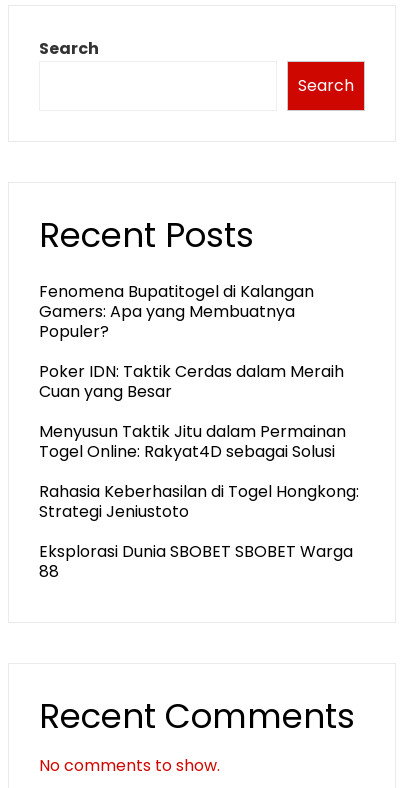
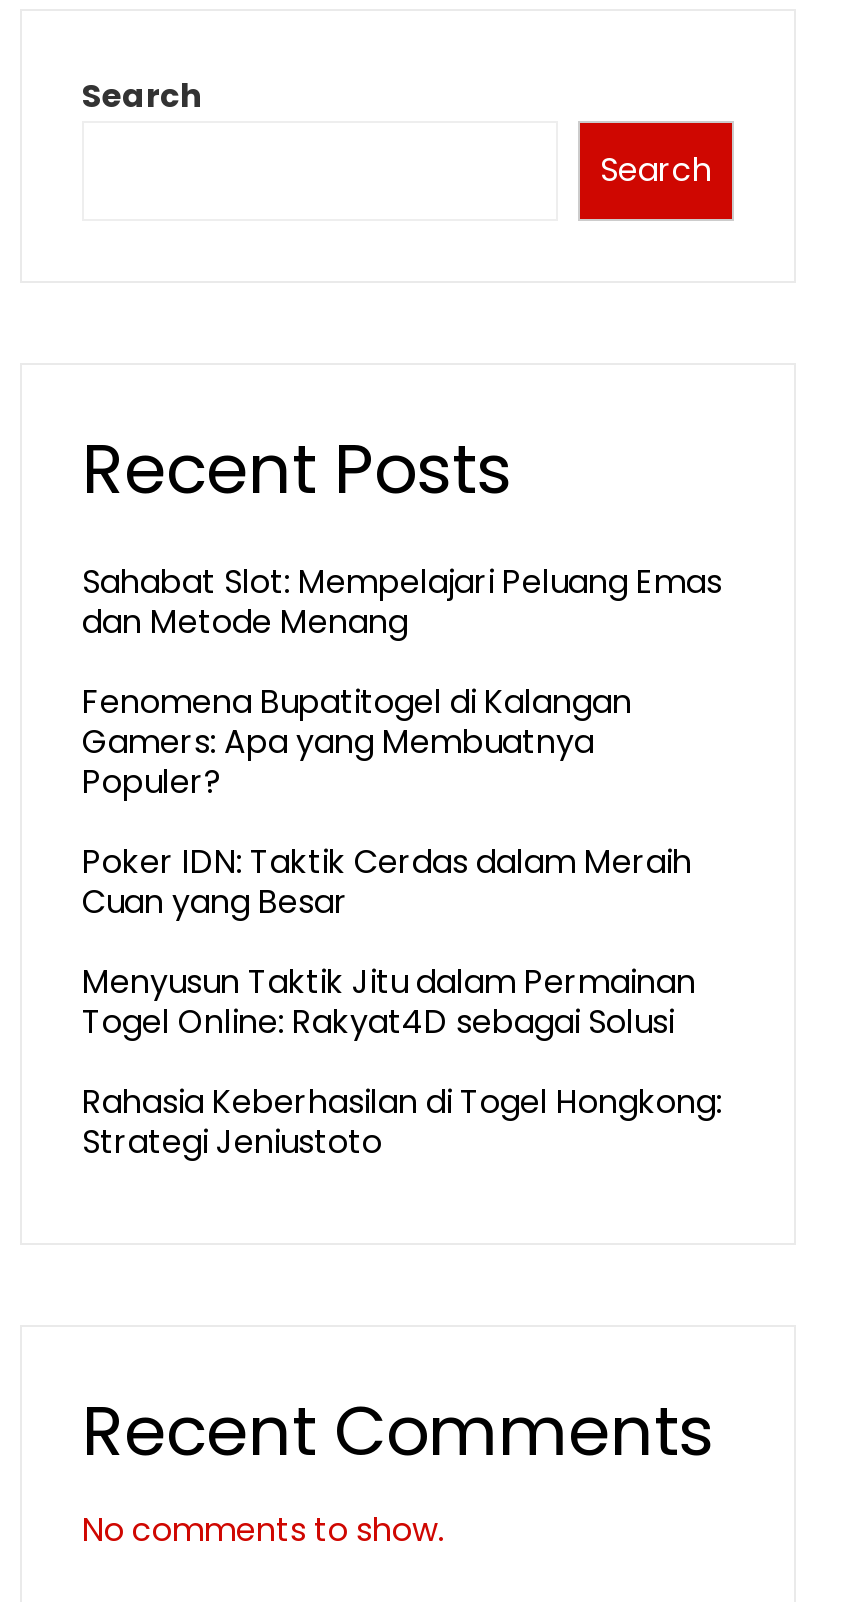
none -> [82,559,722,645] Sahabat Slot: Mempelajari Peluang Emas | dan Metode Menang
moved [39,280,359,523] -> [82,679,722,1165]: Fenomena Bupatitogel di Kalangan | Gamers: Apa yang Membuatnya | Populer? | ... | Rahasia Keberhasilan di Togel Hongkong: | Strategi Jeniustoto
[39,540,353,583] Eksplorasi Dunia SBOBET SBOBET Warga | 88 -> none

